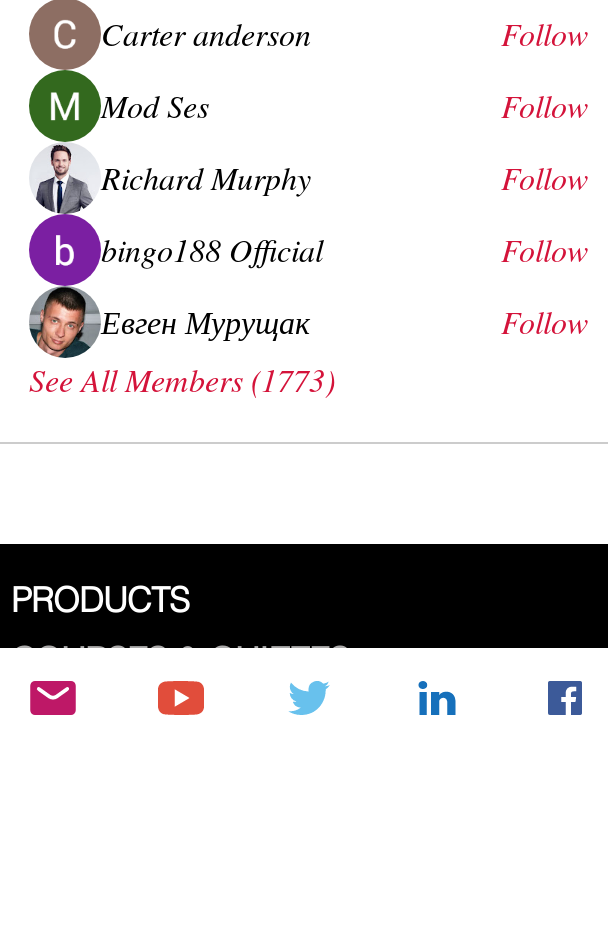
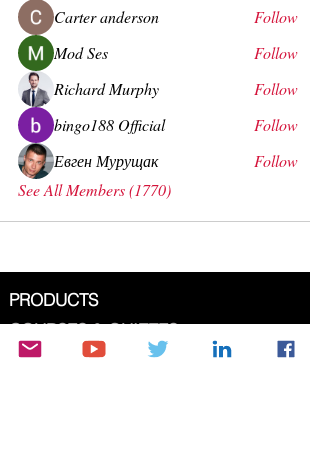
[29,358,335,400] See All Members (1773) -> [18,179,171,200] See All Members (1770)

